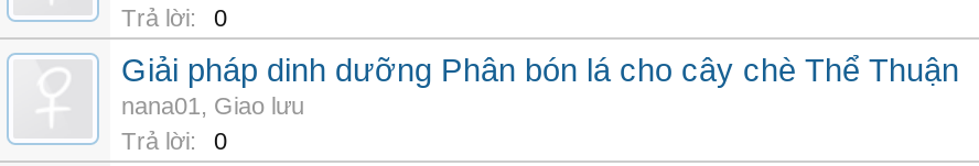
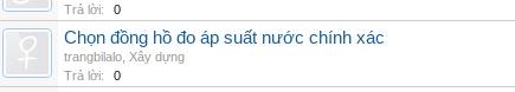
[121,53,959,119] Giải pháp dinh dưỡng Phân bón lá cho cây chè Thể Thuận | nana01, Giao lưu -> [64,28,385,64] Chọn đồng hồ đo áp suất nước chính xác | trangbilalo, Xây dựng

